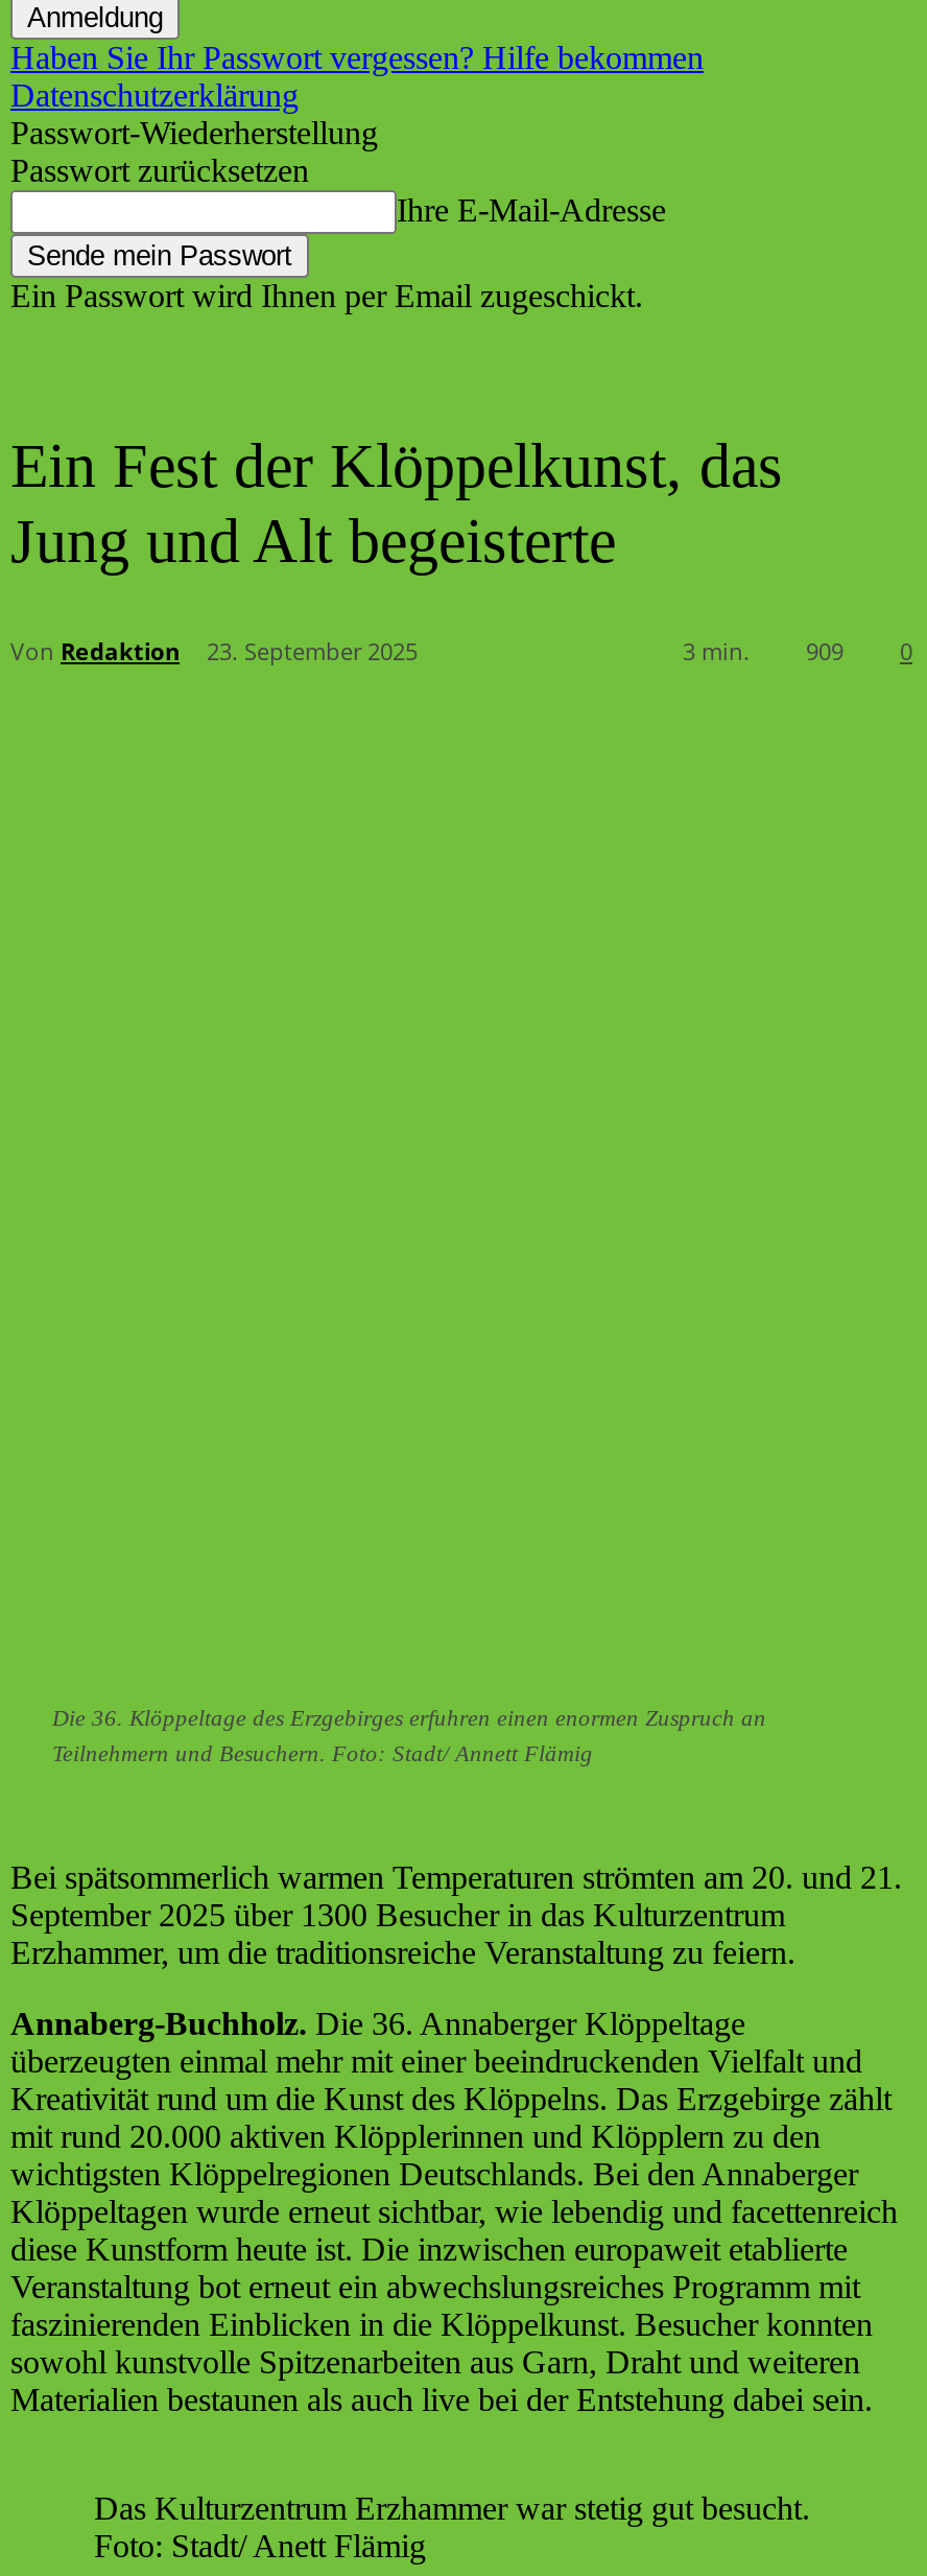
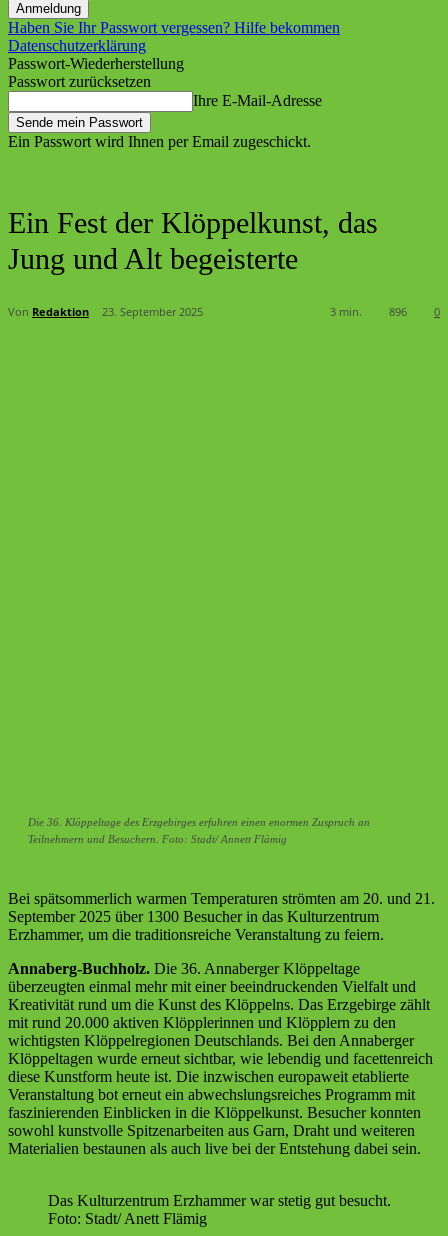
[683,635,912,667] 3 min. 909 0 -> [330,304,440,319] 3 min. 896 0

